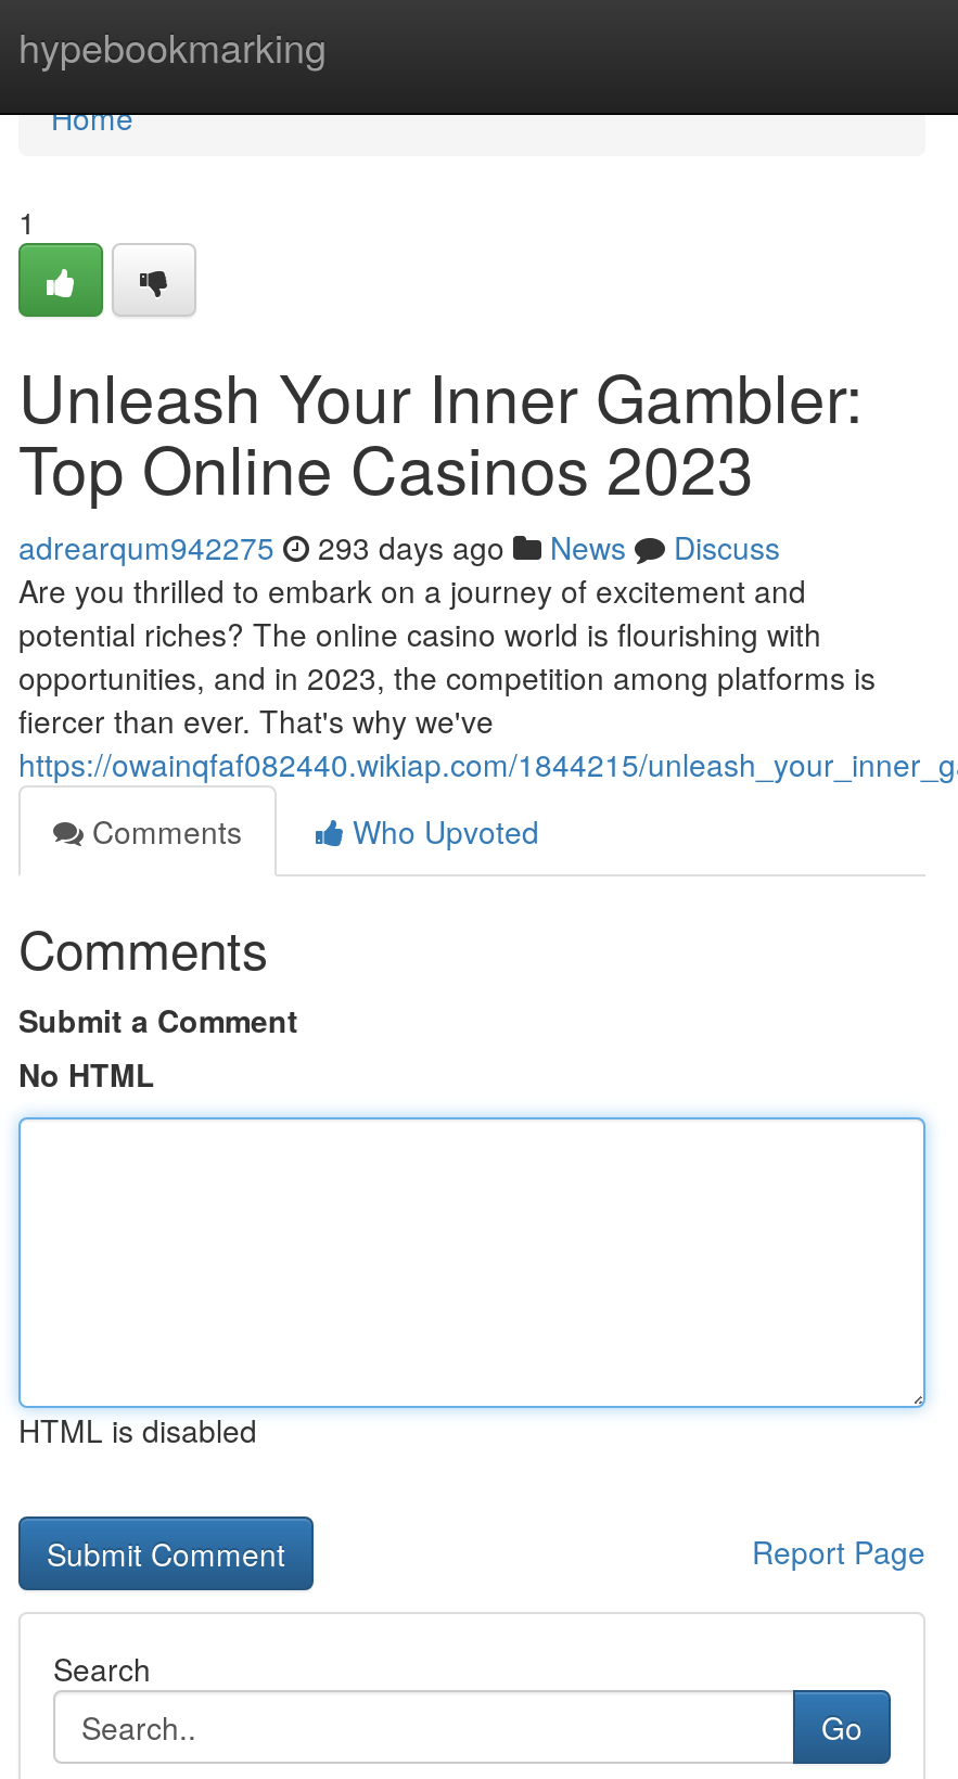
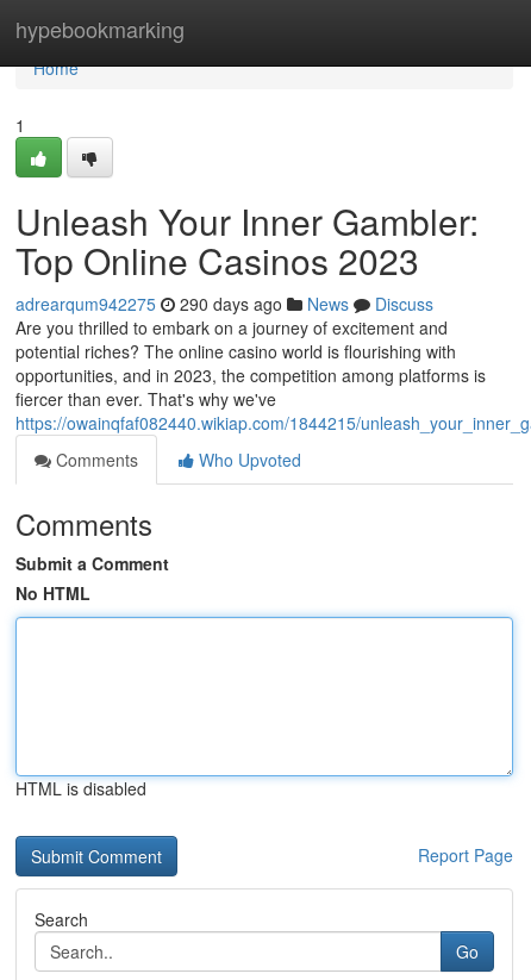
[18,525,780,568] adrearqum942275 293 days ago News Discuss -> [15,292,433,316] adrearqum942275 290 days ago News Discuss

